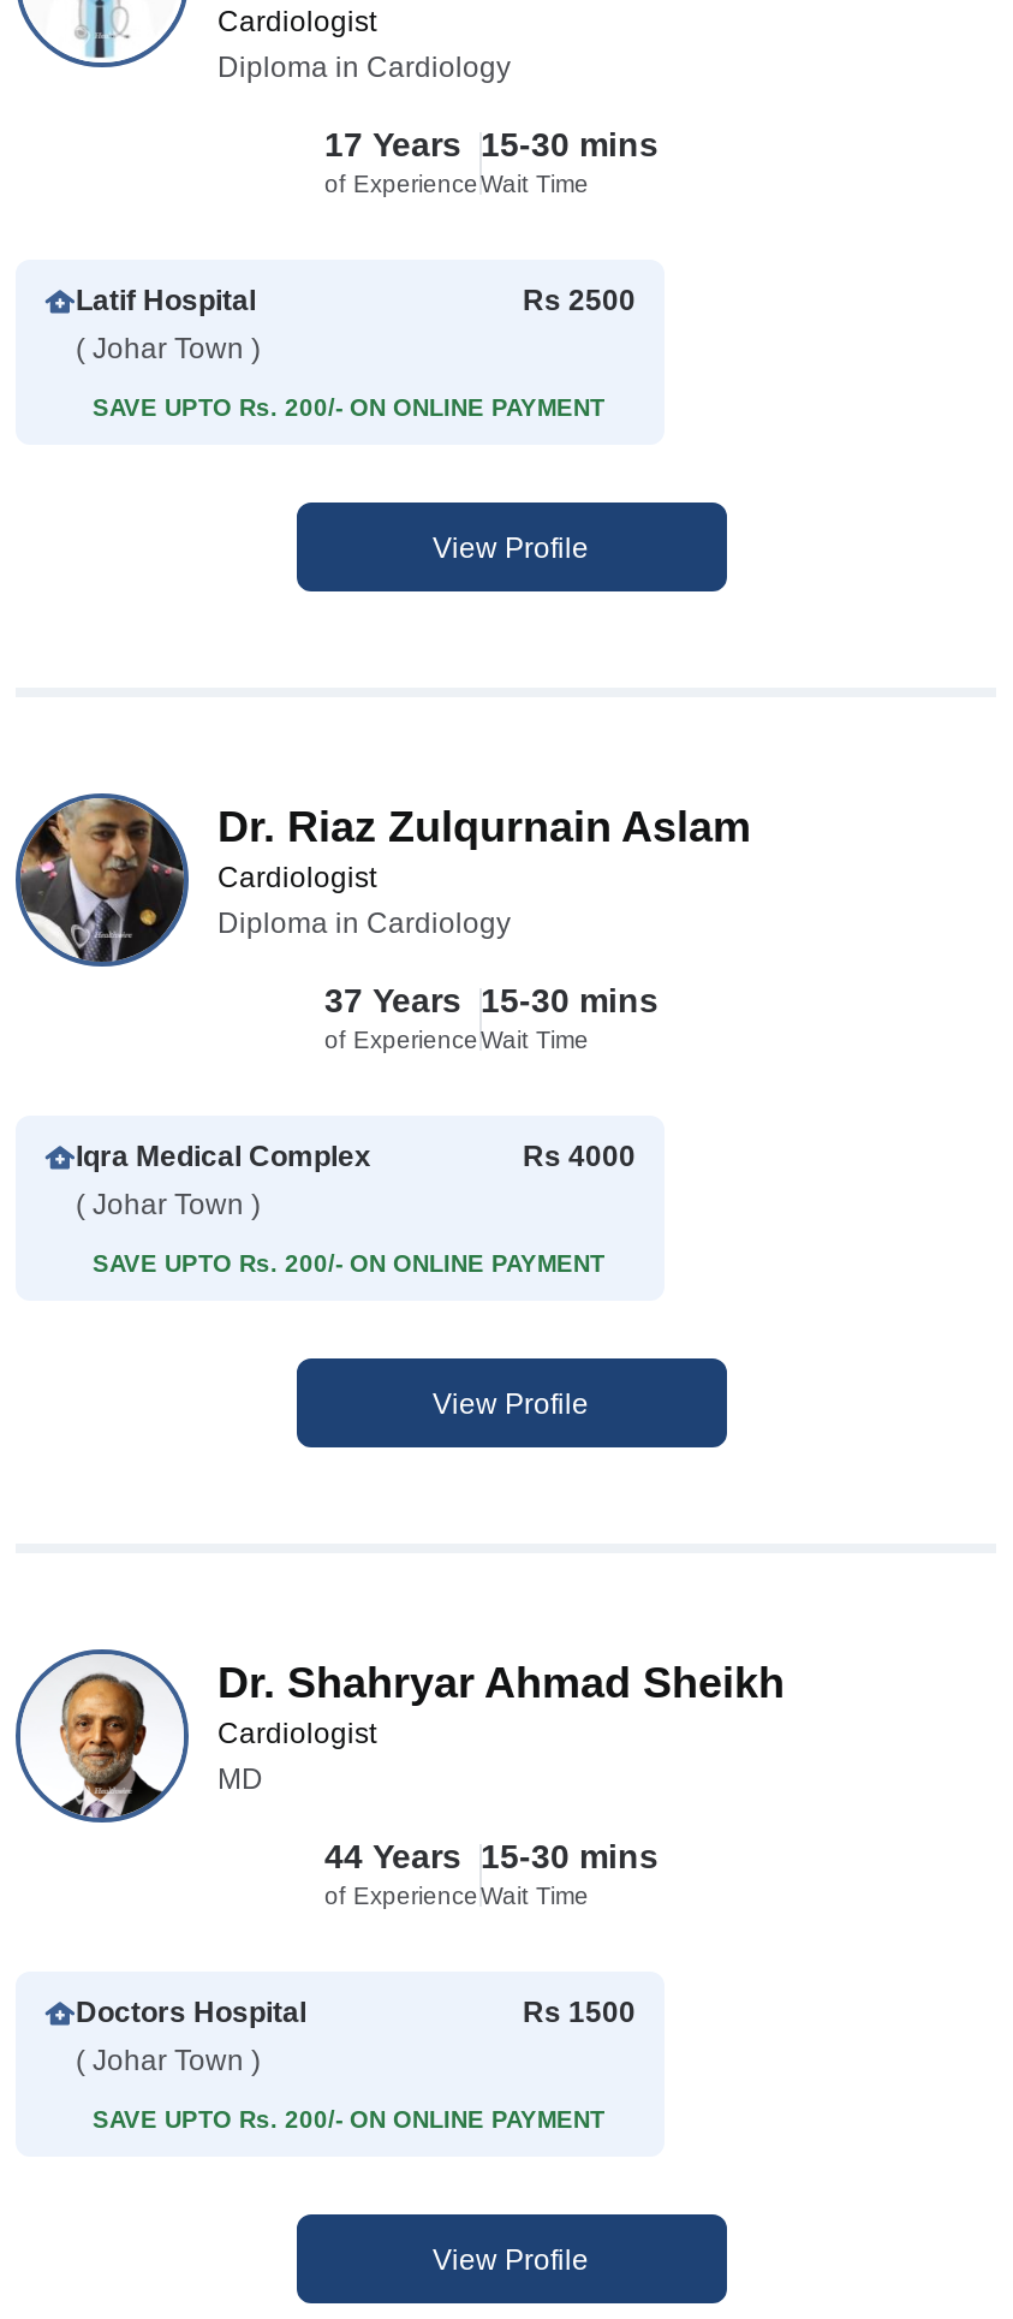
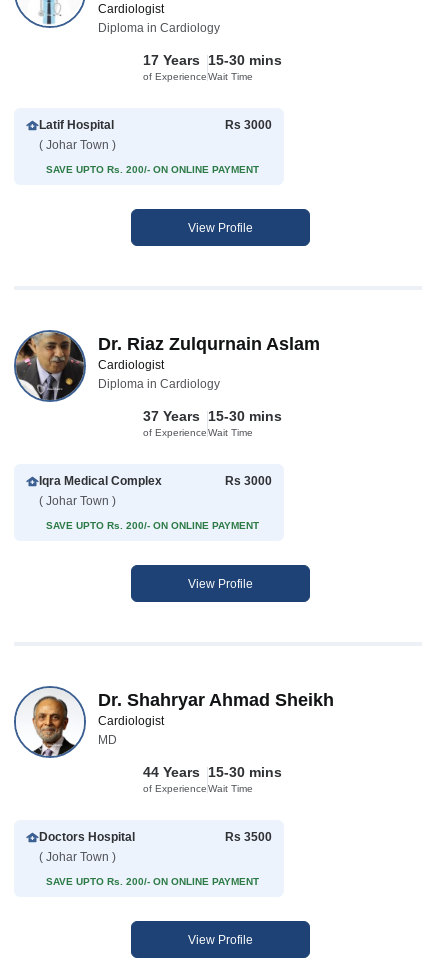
[523,284,636,318] Rs 2500 -> [225,118,272,132] Rs 3000
[523,1140,636,1174] Rs 4000 -> [225,474,272,488] Rs 3000
[523,1996,636,2030] Rs 1500 -> [225,830,272,844] Rs 3500

